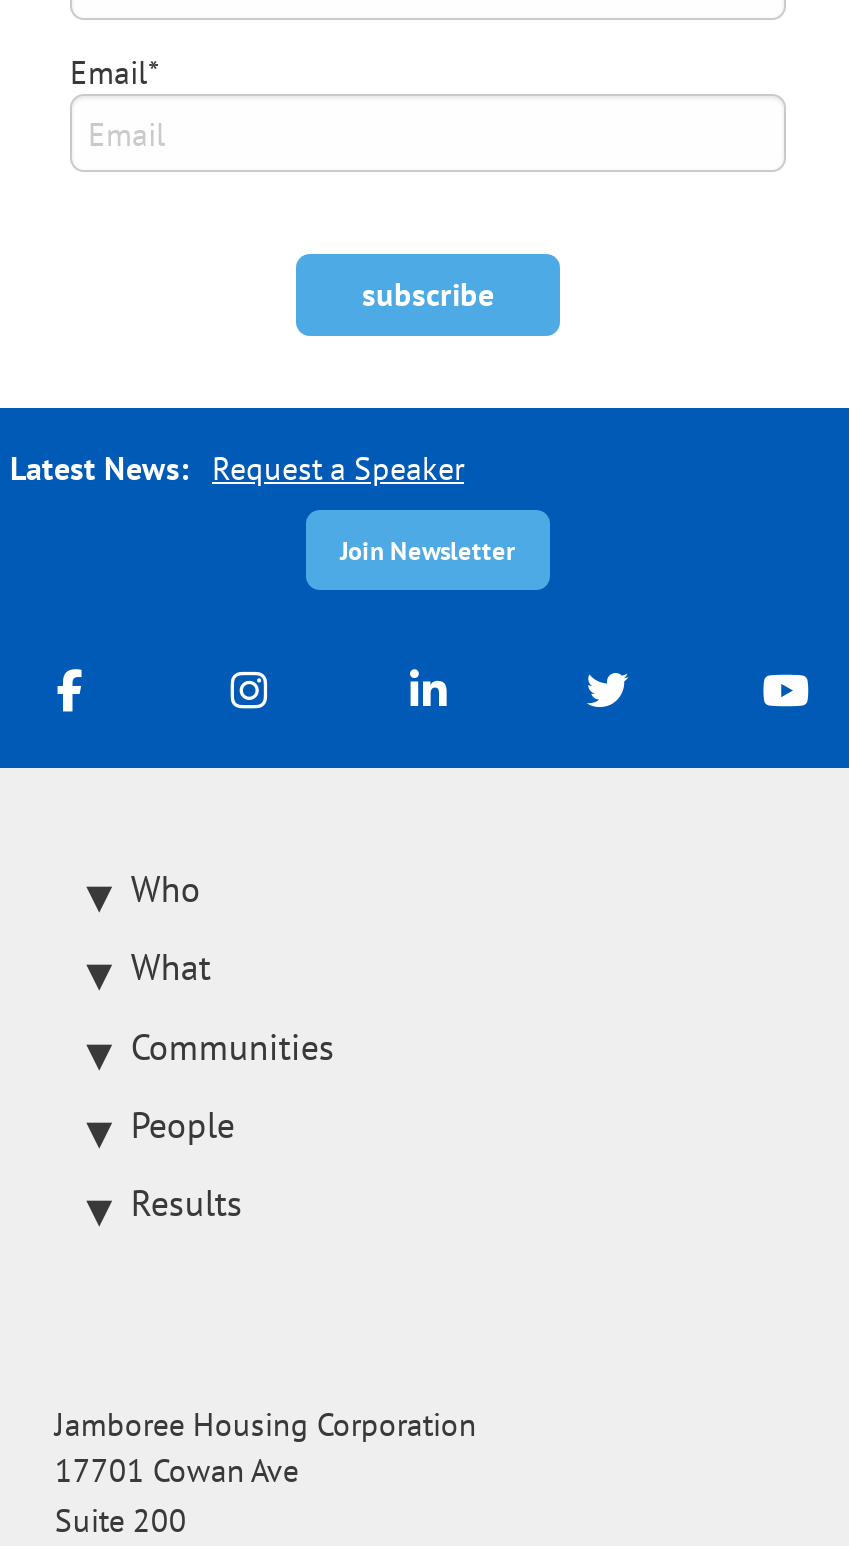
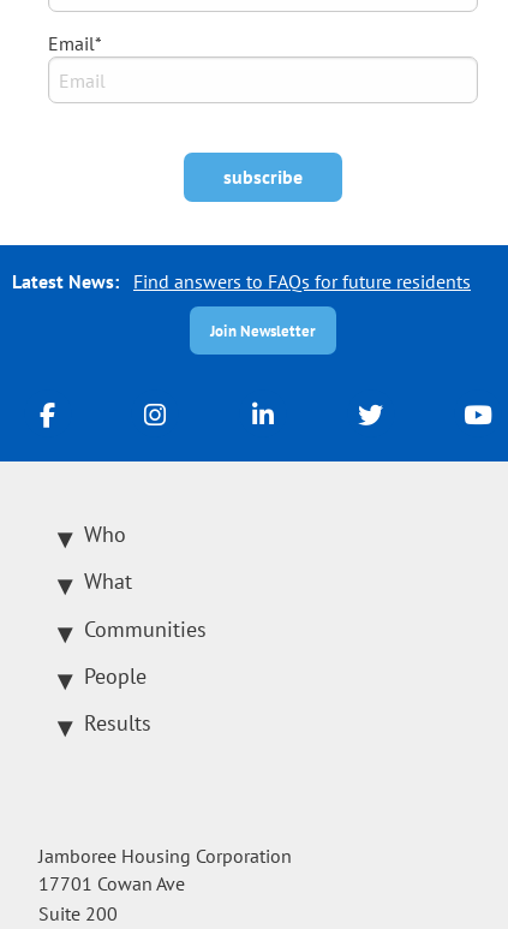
[10,447,464,487] Latest News: Request a Speaker -> [12,269,471,293] Latest News: Find answers to FAQs for future residents

